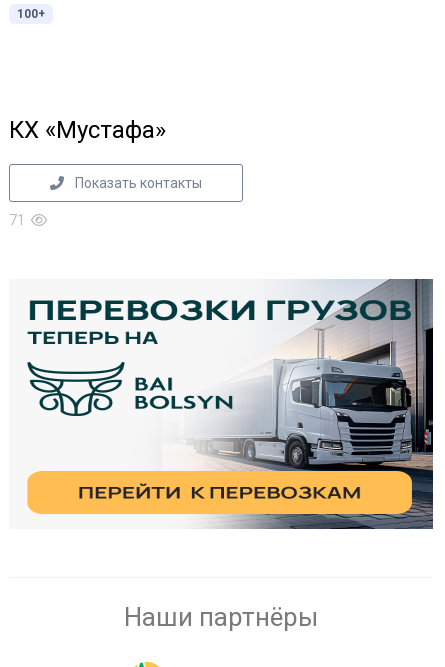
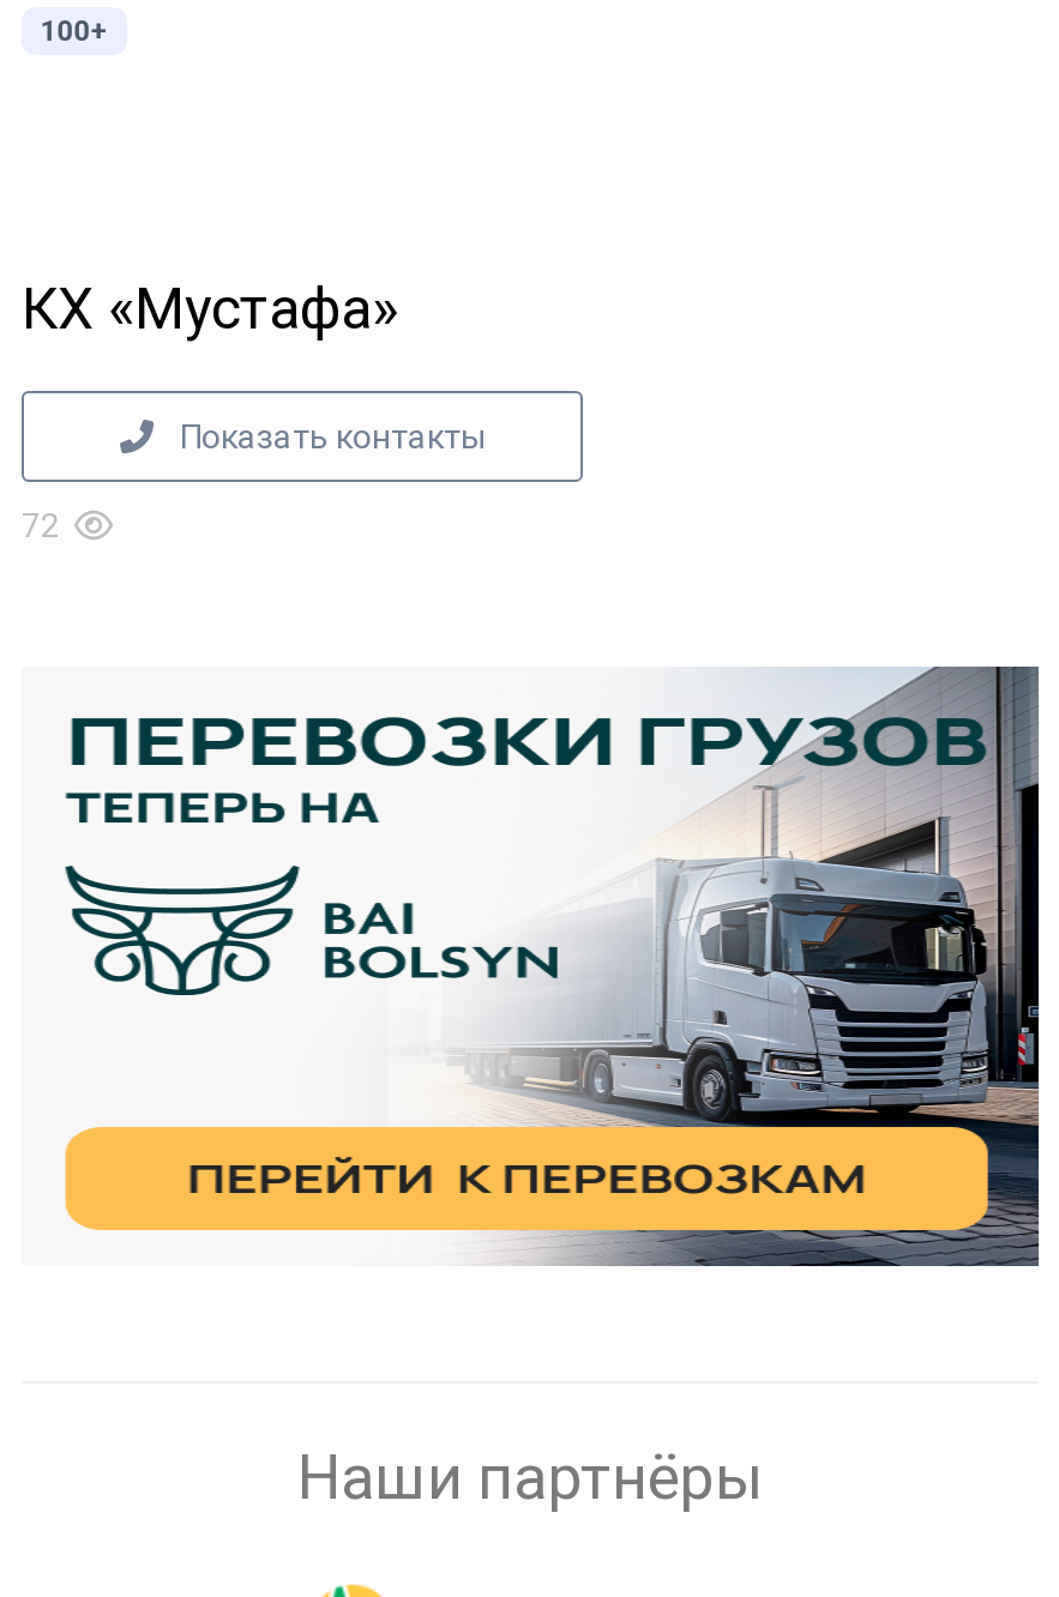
[9,212,31,228] 71 -> [22,506,74,544] 72

